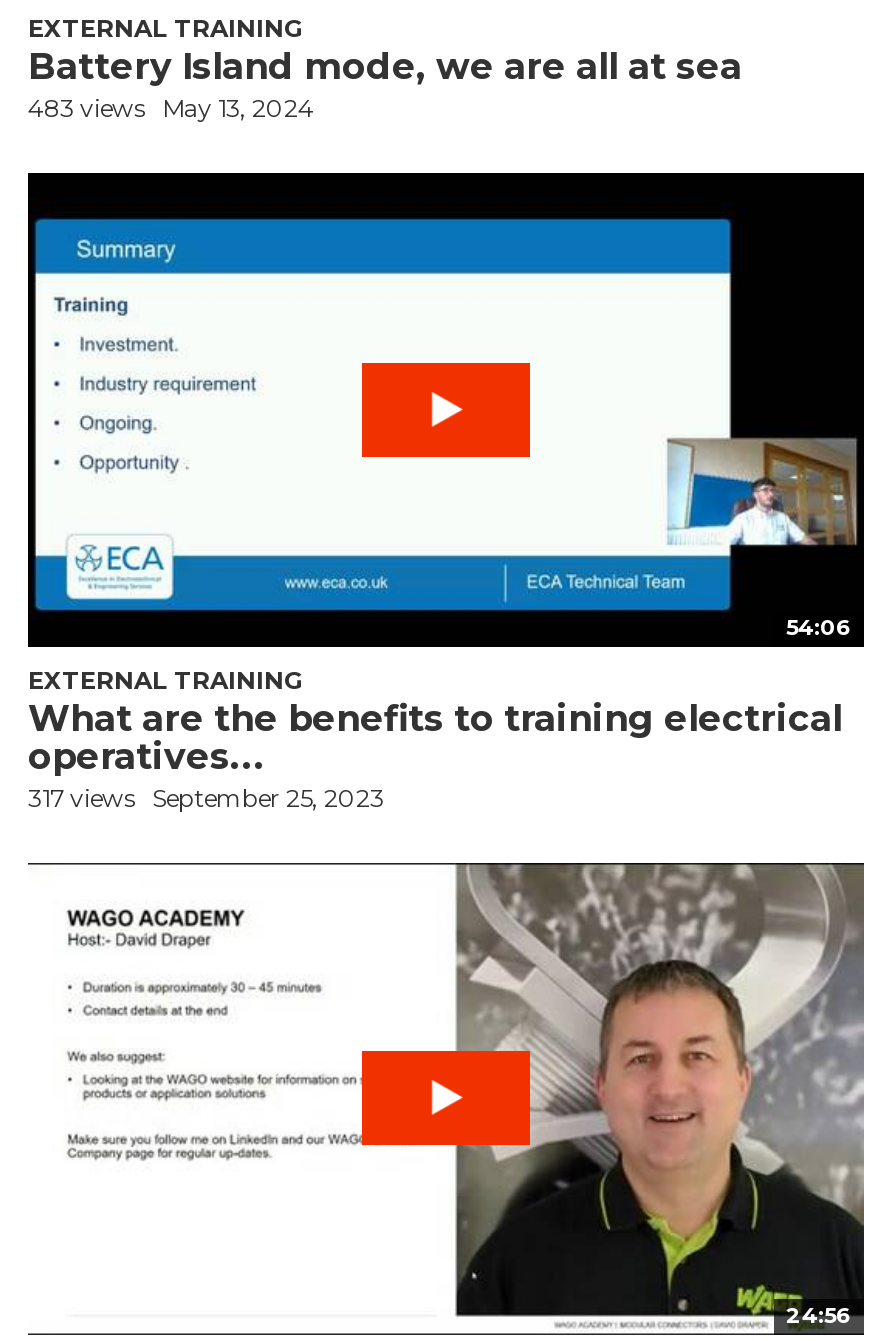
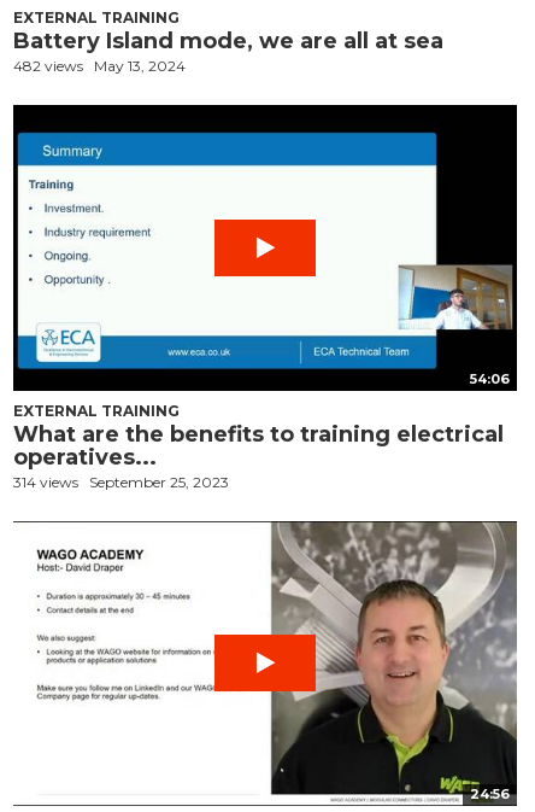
[28,92,314,122] 483 views May 13, 2024 -> [13,56,186,74] 482 views May 13, 2024
[28,782,384,812] 317 views September 25, 2023 -> [13,472,229,491] 314 views September 25, 2023

